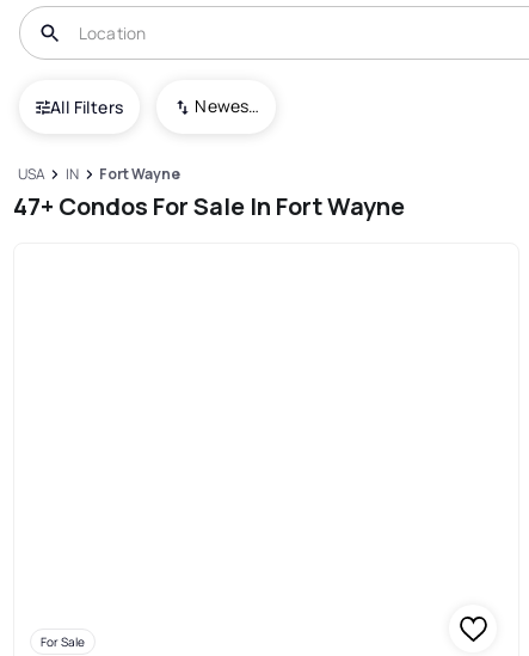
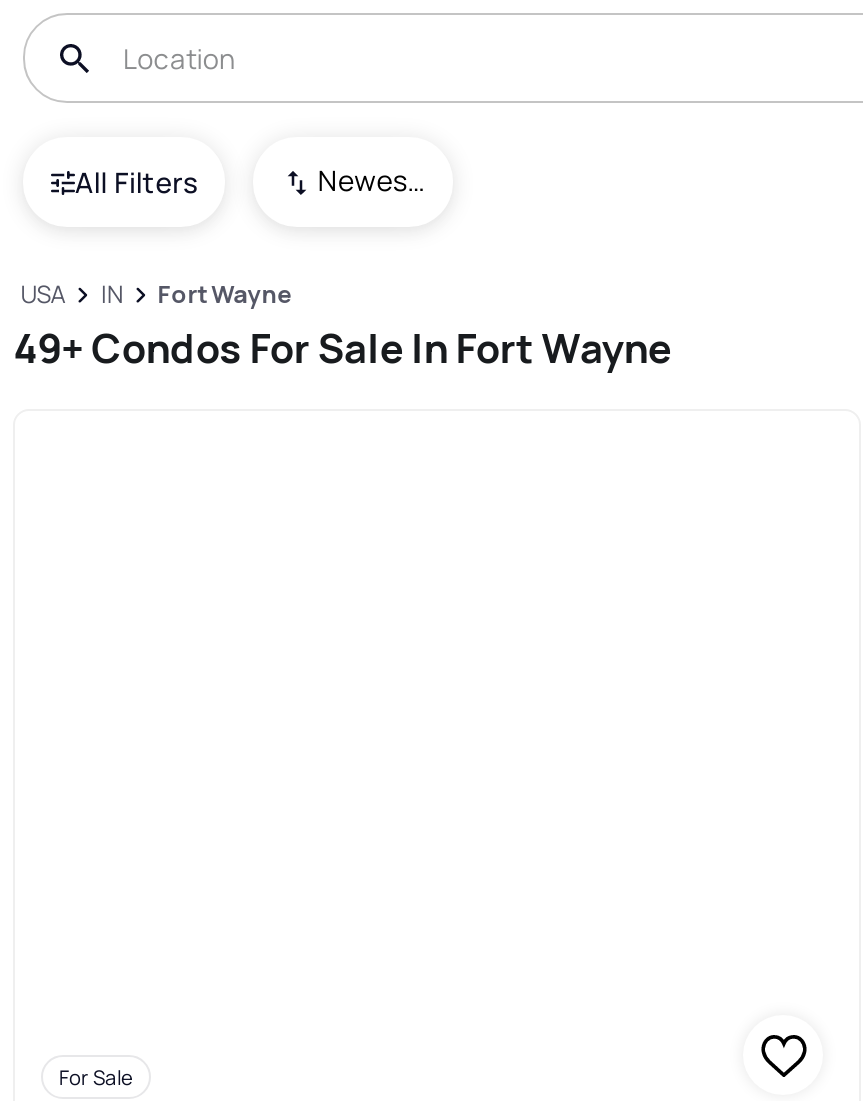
[13,190,405,222] 47+ Condos For Sale In Fort Wayne -> [13,321,671,375] 49+ Condos For Sale In Fort Wayne

